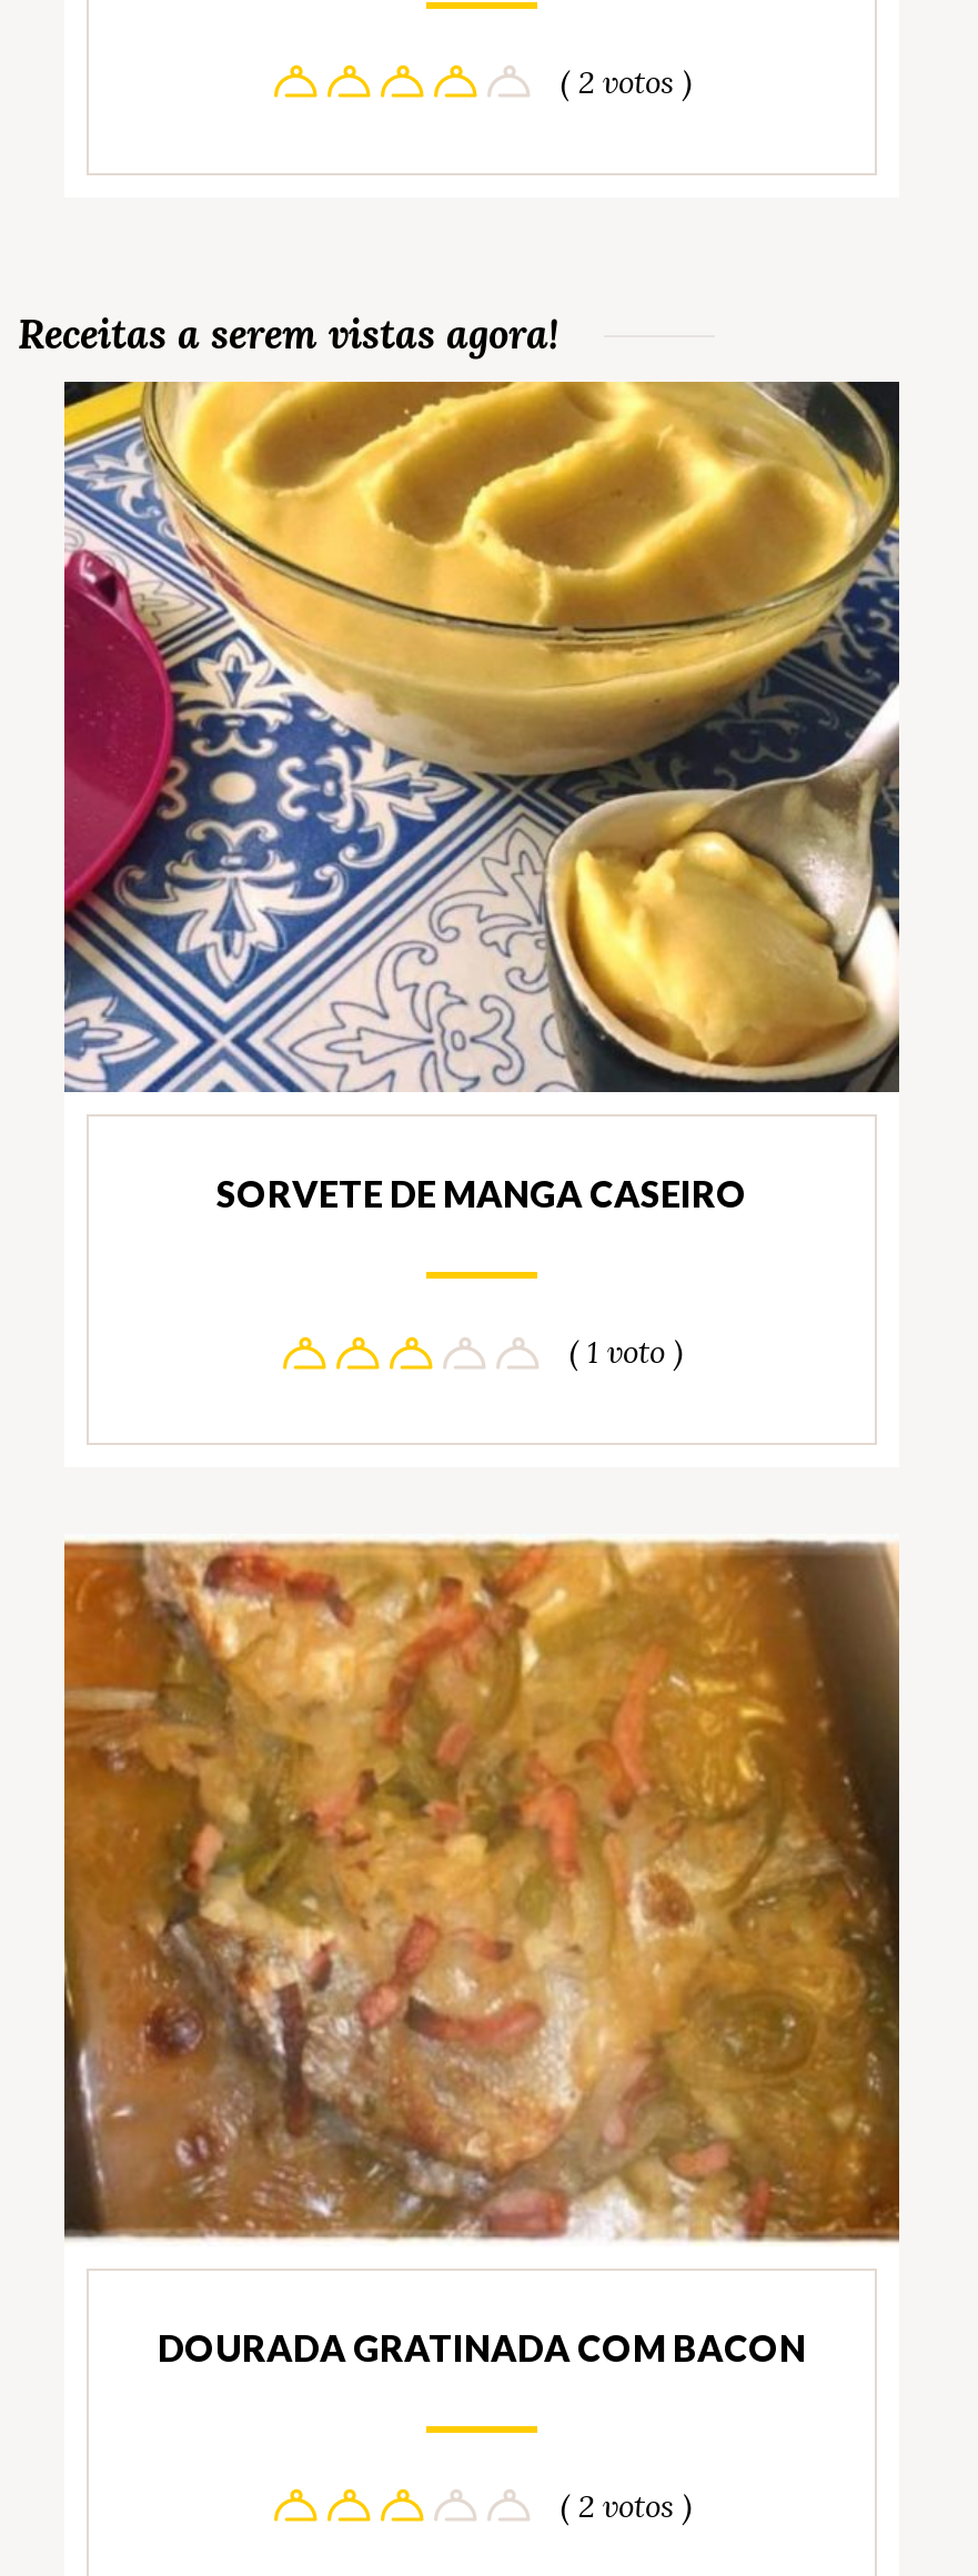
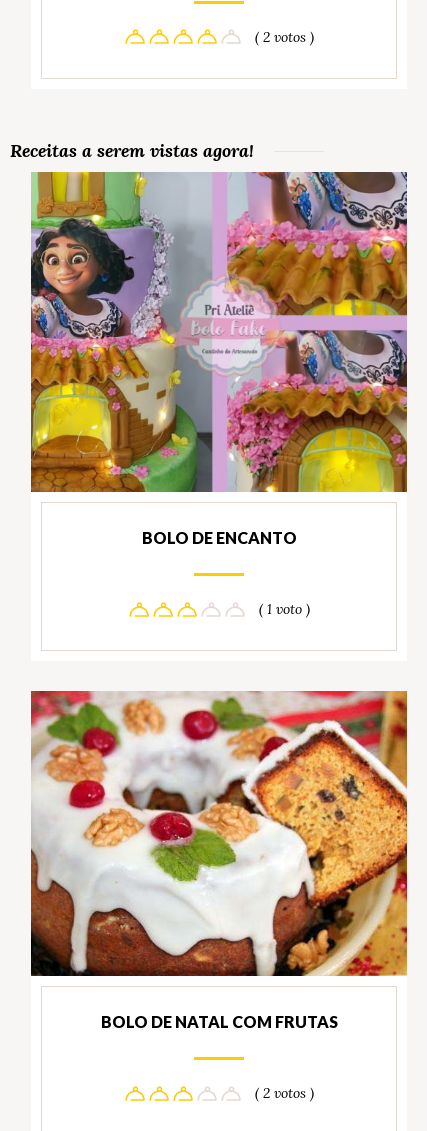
[62,380,901,1215] [image] | SORVETE DE MANGA CASEIRO -> [30,171,408,547] [image] | BOLO DE ENCANTO
[62,1536,901,2368] [image] | DOURADA GRATINADA COM BACON -> [31,690,408,1031] [image] | BOLO DE NATAL COM FRUTAS

